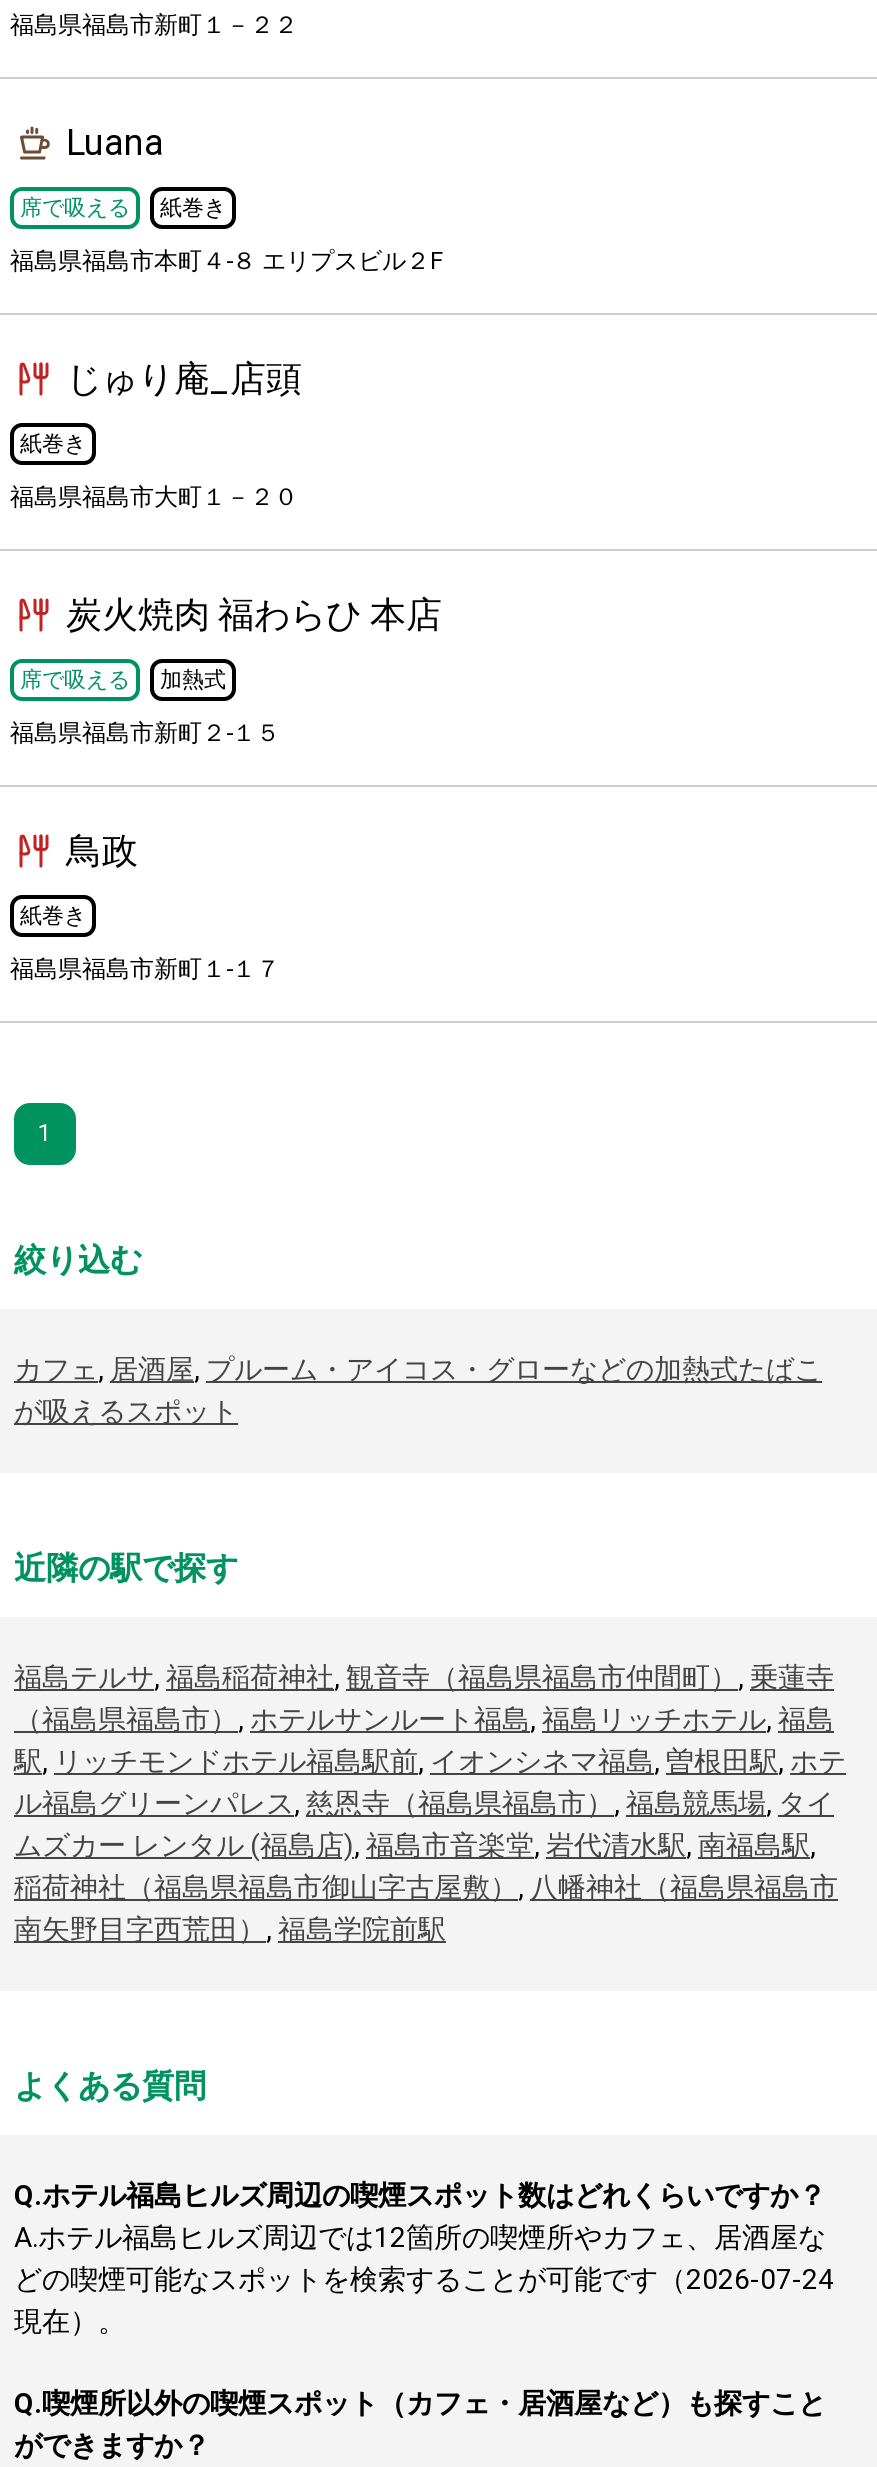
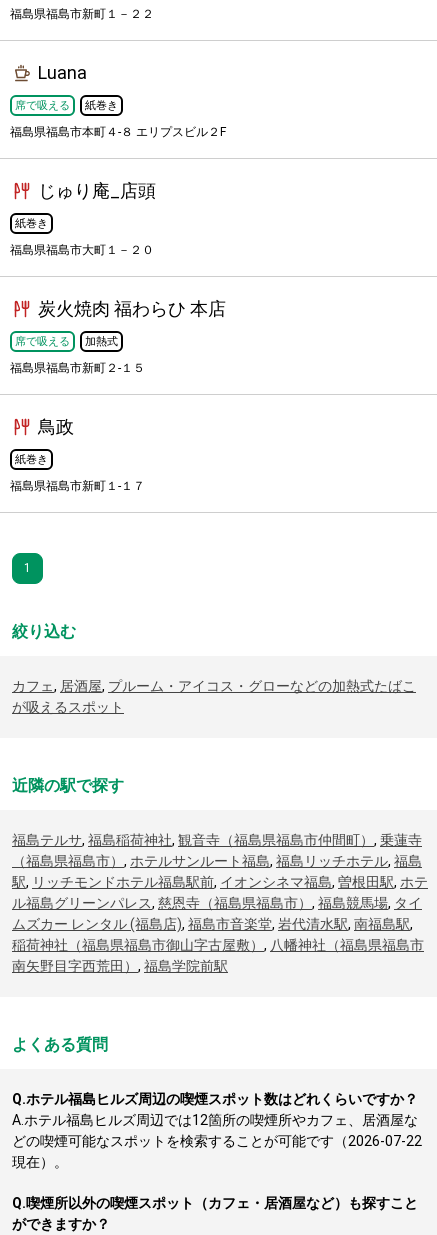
[14,2263,834,2295] どの喫煙可能なスポットを検索することが可能です（2026-07-24 -> [12,1133,422,1149] どの喫煙可能なスポットを検索することが可能です（2026-07-22

